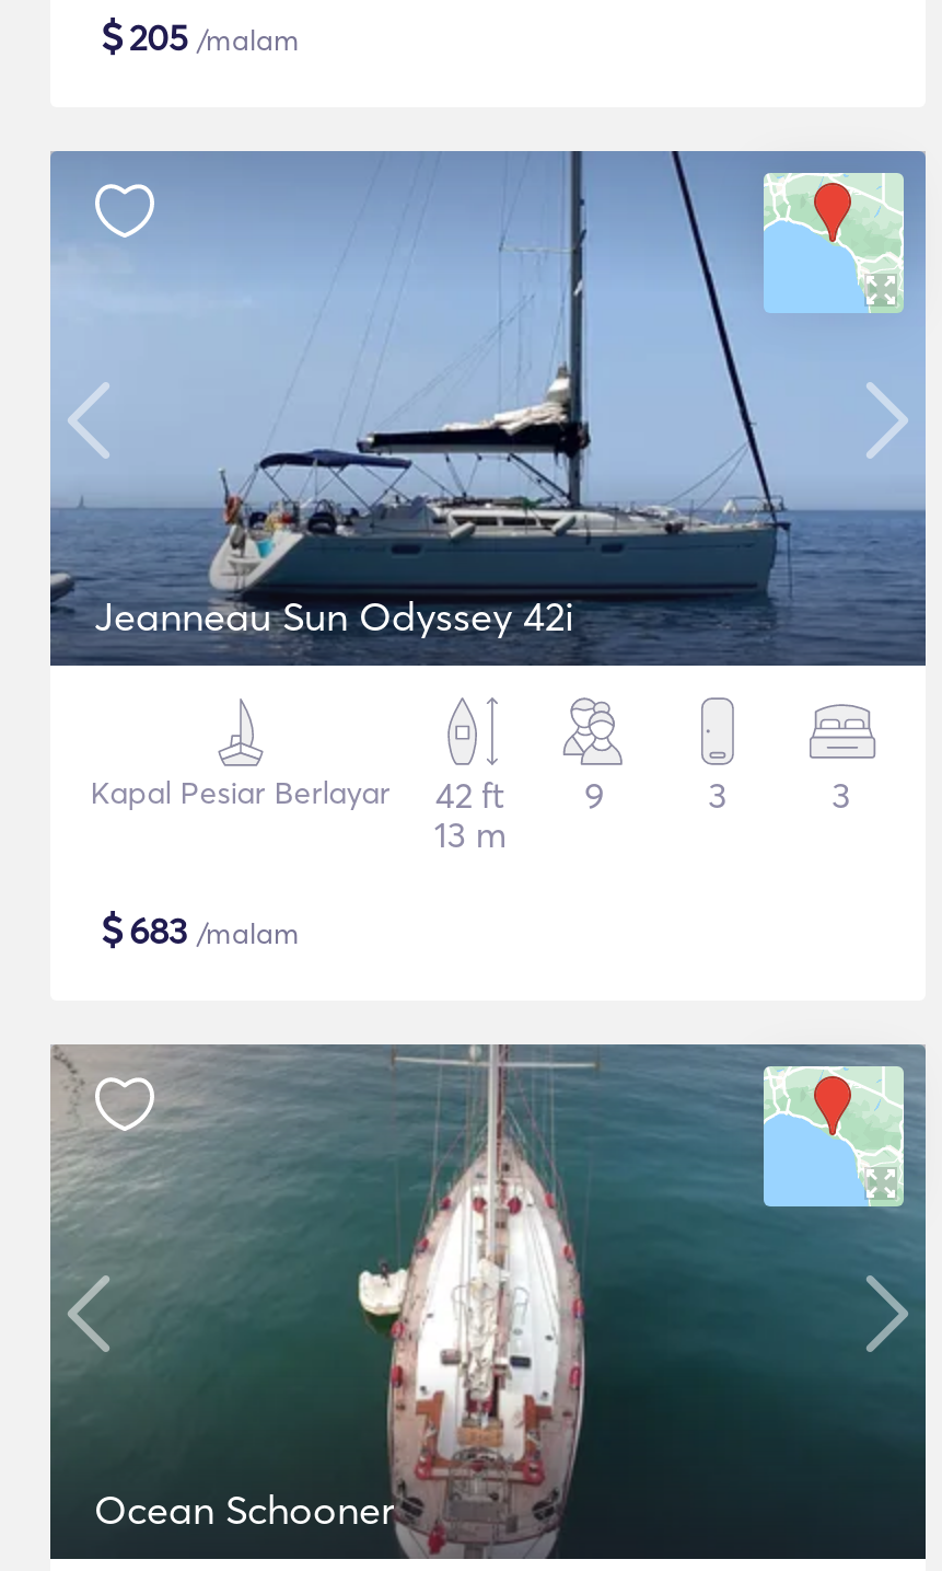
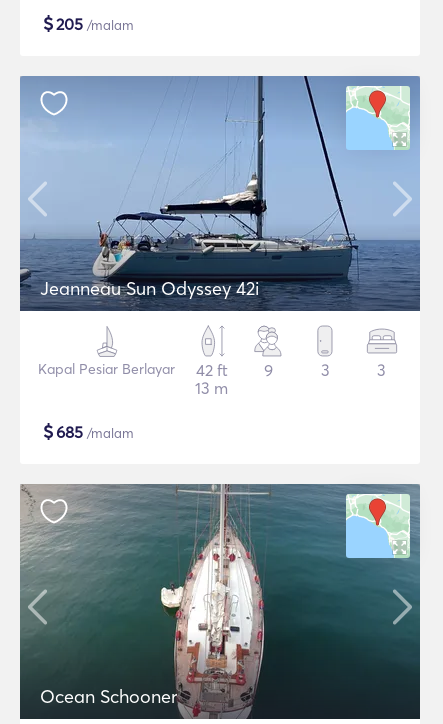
[101,904,300,955] $683 /malam -> [43,420,134,443] $685 /malam

